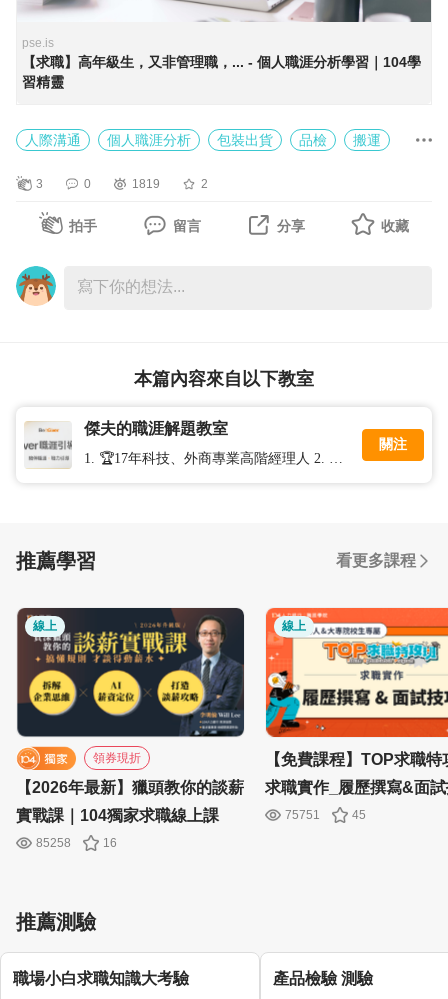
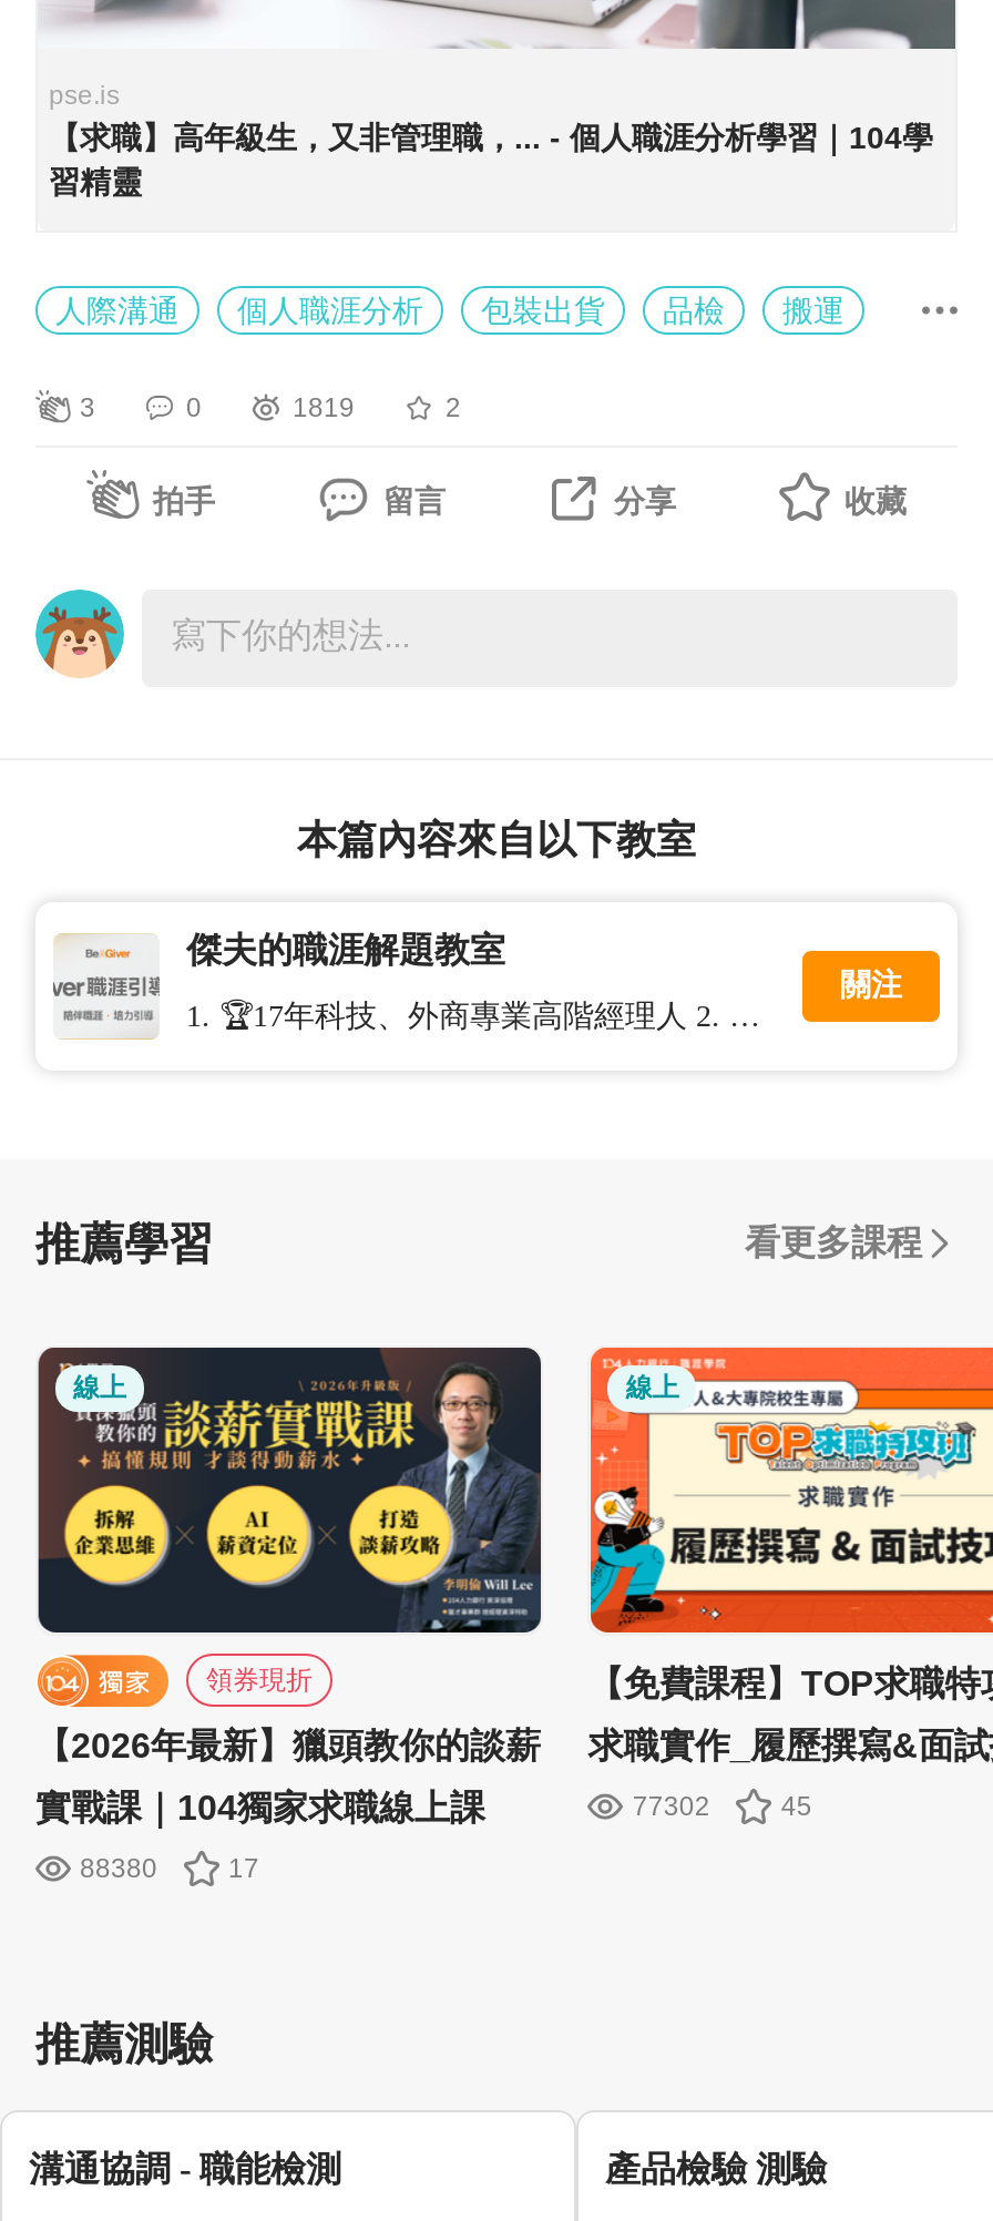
[285,808,320,822] 75751 -> [632,1791,710,1822] 77302
[36,836,71,850] 85258 -> [80,1853,157,1884] 88380
[103,836,117,850] 16 -> [228,1853,259,1884] 17
[13,970,189,987] 職場小白求職知識大考驗 -> [29,2150,341,2188] 溝通協調 - 職能檢測

